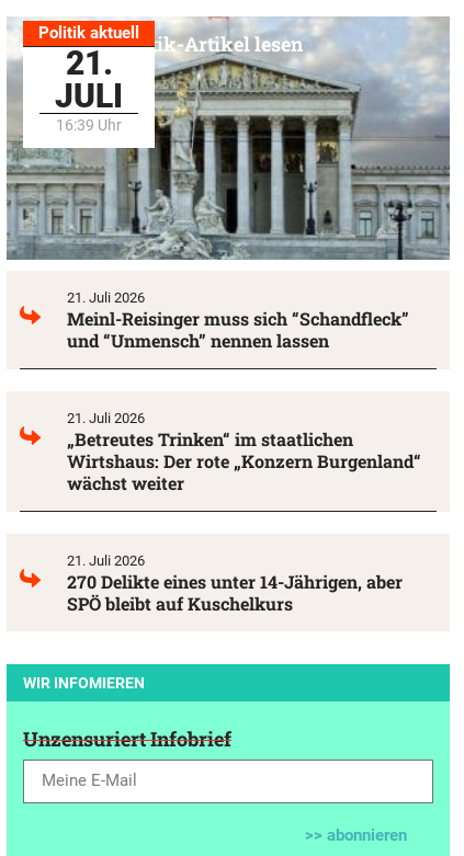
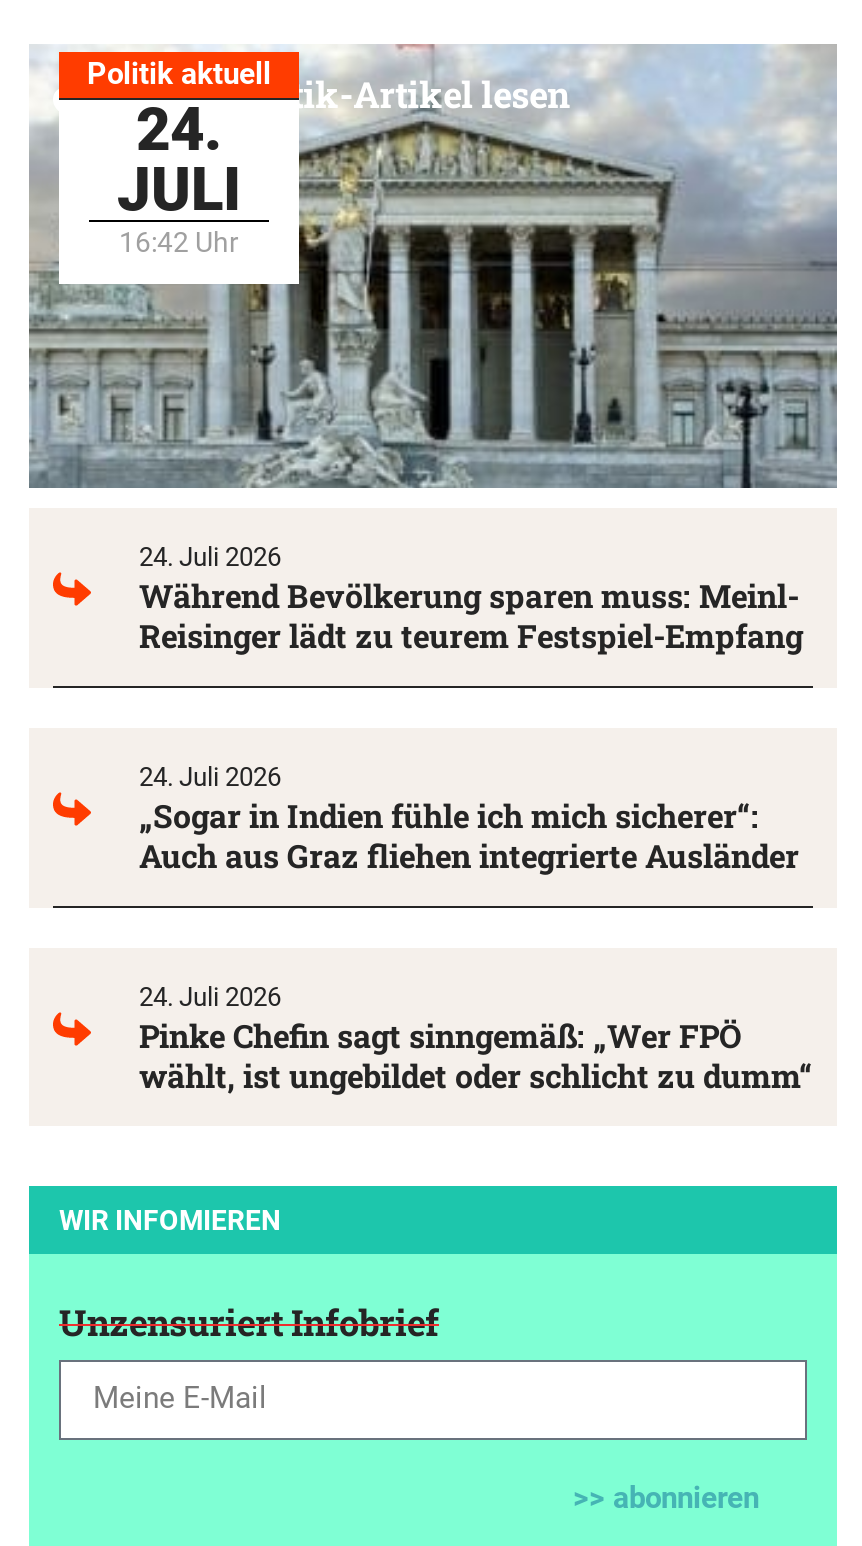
[65,44,112,82] 21. -> [136,94,222,164] 24.
[56,116,122,133] 16:39 Uhr -> [119,226,239,258] 16:42 Uhr
[67,289,409,352] 21. Juli 2026 | Meinl-Reisinger muss sich “Schandfleck” | und “Unmensch” nennen lassen -> [139,542,803,656] 24. Juli 2026 | Während Bevölkerung sparen muss: Meinl- | Reisinger lädt zu teurem Festspiel-Empfang
[67,410,421,494] 21. Juli 2026 | „Betreutes Trinken“ im staatlichen | Wirtshaus: Der rote „Konzern Burgenland“ | wächst weiter -> [139,762,799,876] 24. Juli 2026 | „Sogar in Indien fühle ich mich sicherer“: | Auch aus Graz fliehen integrierte Ausländer
[67,552,403,615] 21. Juli 2026 | 270 Delikte eines unter 14-Jährigen, aber | SPÖ bleibt auf Kuschelkurs -> [139,982,813,1096] 24. Juli 2026 | Pinke Chefin sagt sinngemäß: „Wer FPÖ | wählt, ist ungebildet oder schlicht zu dumm“

